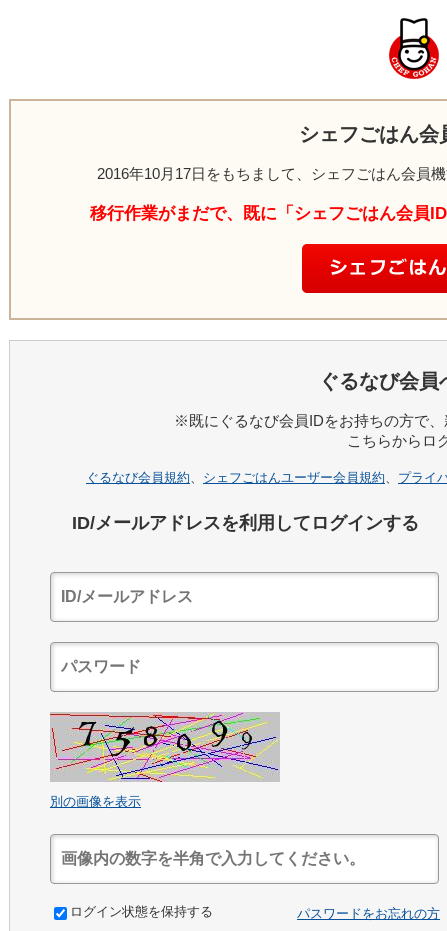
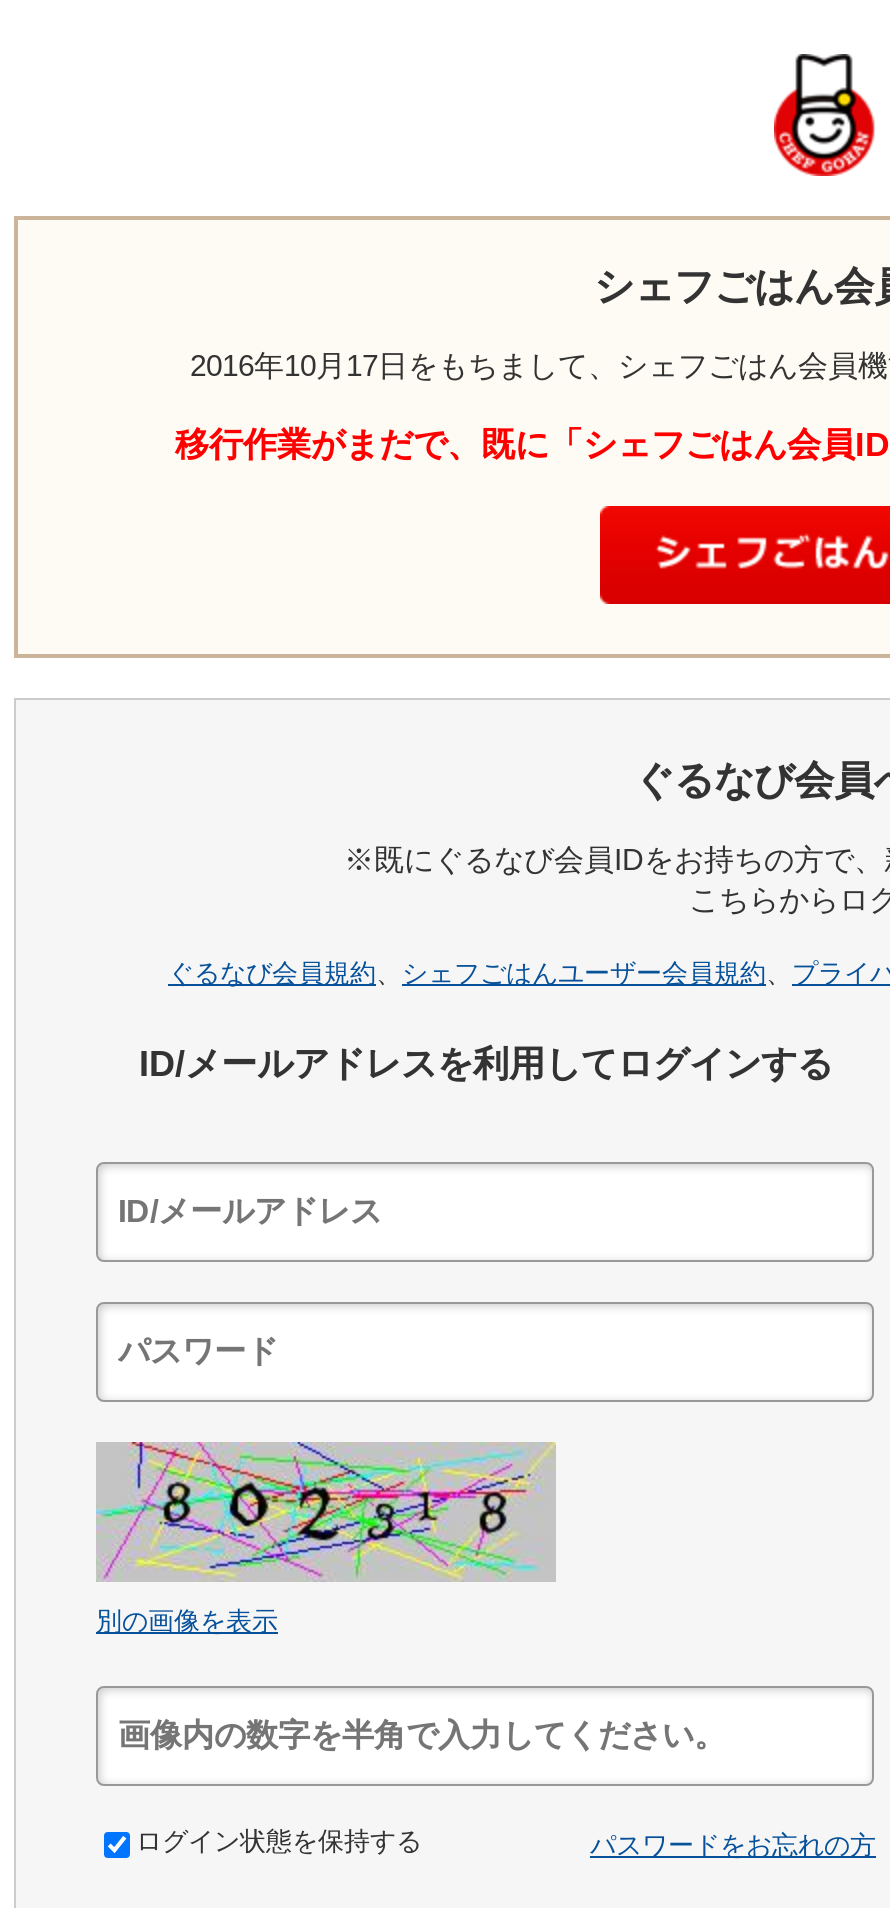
[50,713,278,782] [image] -> [98,1442,550,1580] [image]

